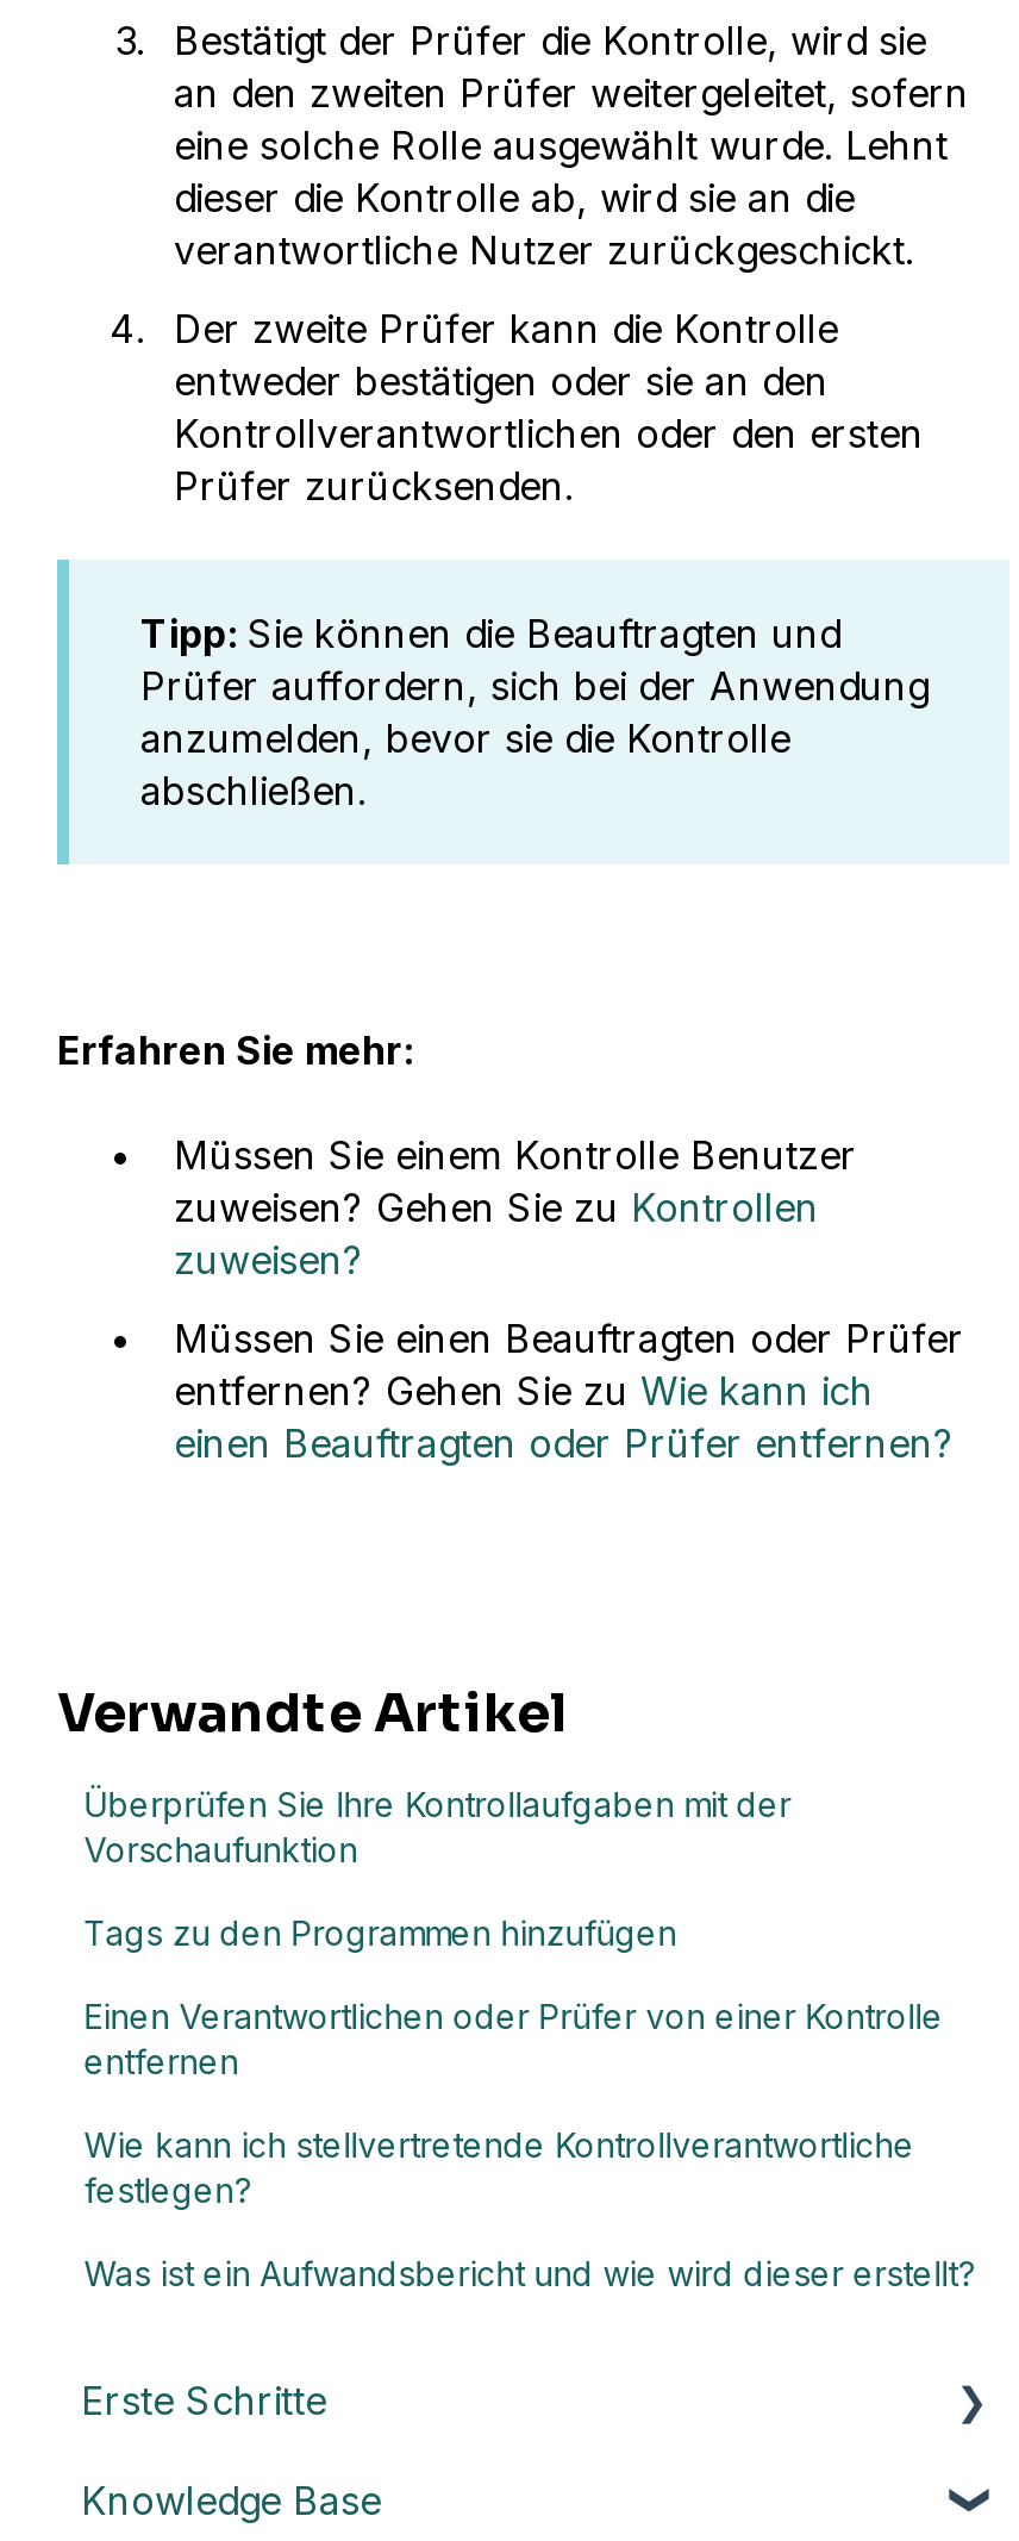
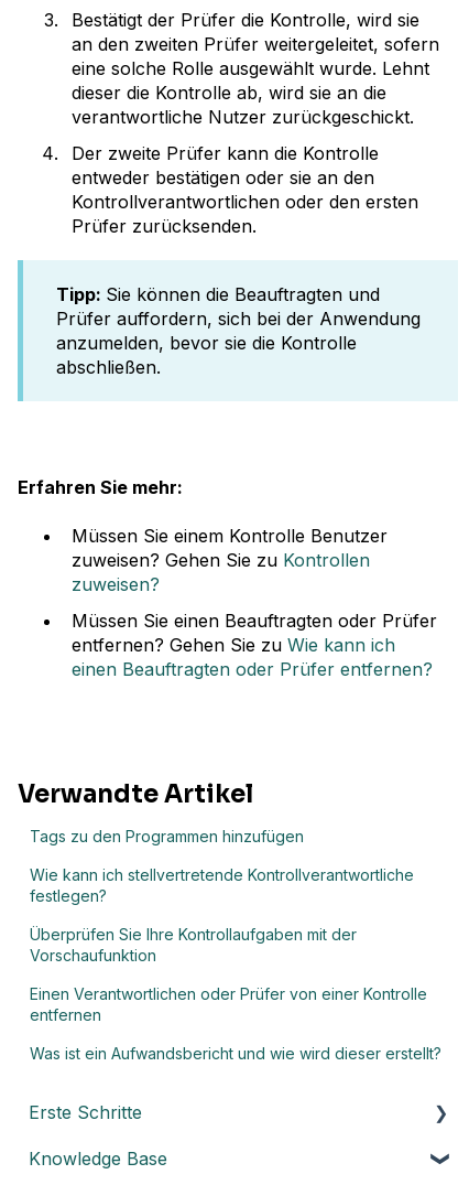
moved [84,1784,791,1870] -> [30,925,357,965]: Überprüfen Sie Ihre Kontrollaufgaben mit der | Vorschaufunktion
moved [84,1913,677,1953] -> [30,827,304,846]: Tags zu den Programmen hinzufügen
moved [84,1996,943,2082] -> [30,985,427,1024]: Einen Verantwortlichen oder Prüfer von einer Kontrolle | entfernen
moved [84,2125,915,2210] -> [30,866,414,905]: Wie kann ich stellvertretende Kontrollverantwortliche | festlegen?

